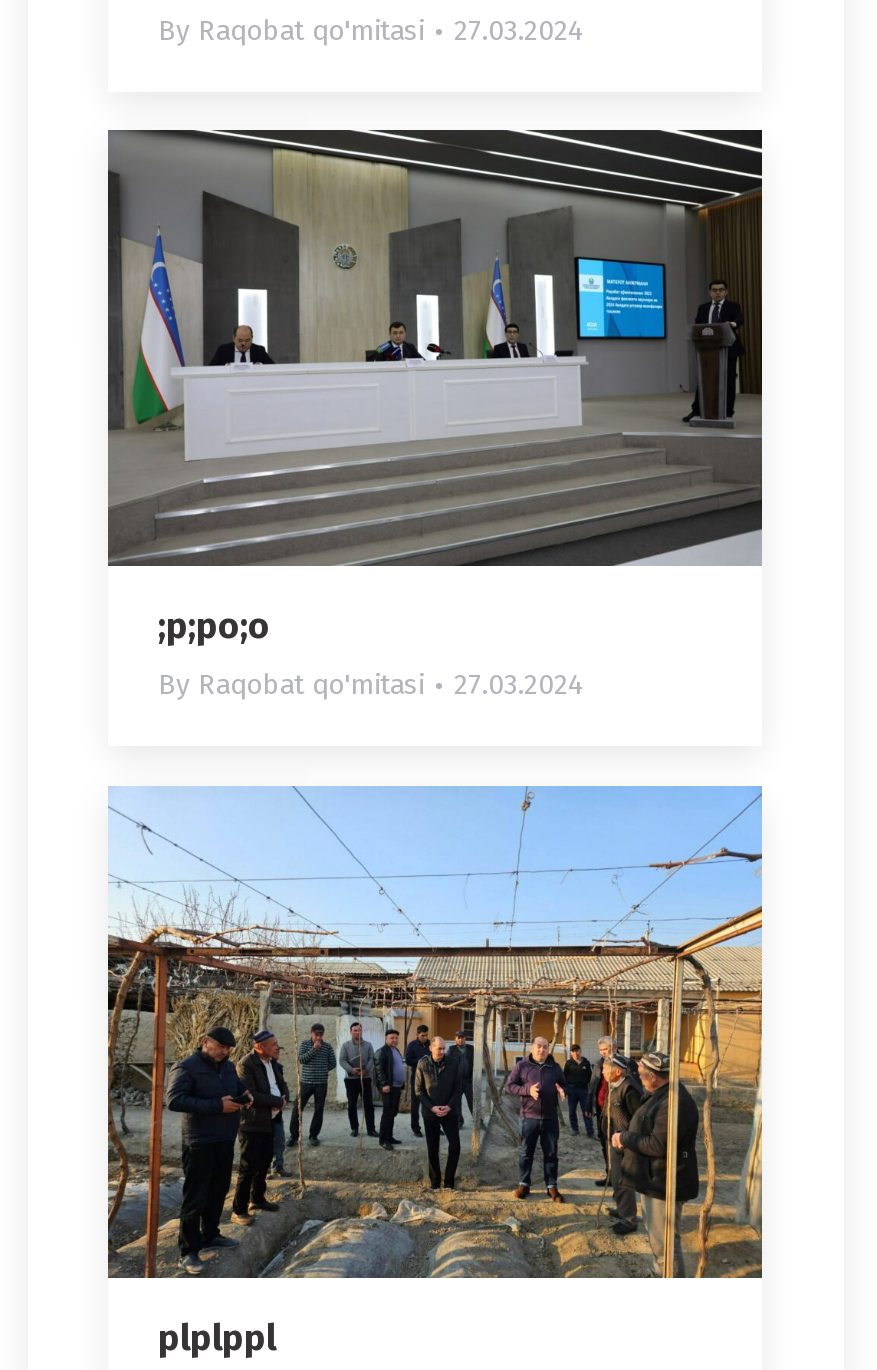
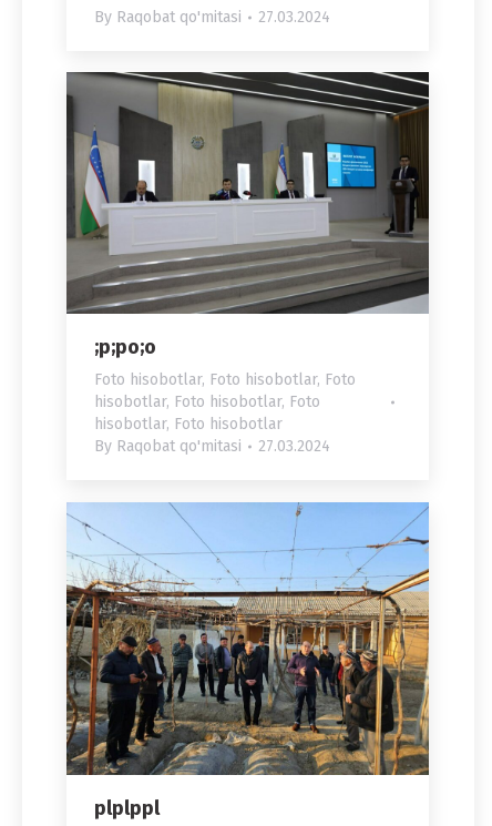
none -> [94,370,356,434] Foto hisobotlar, Foto hisobotlar, Foto | hisobotlar, Foto hisobotlar, Foto | hisobotlar, Foto hisobotlar

